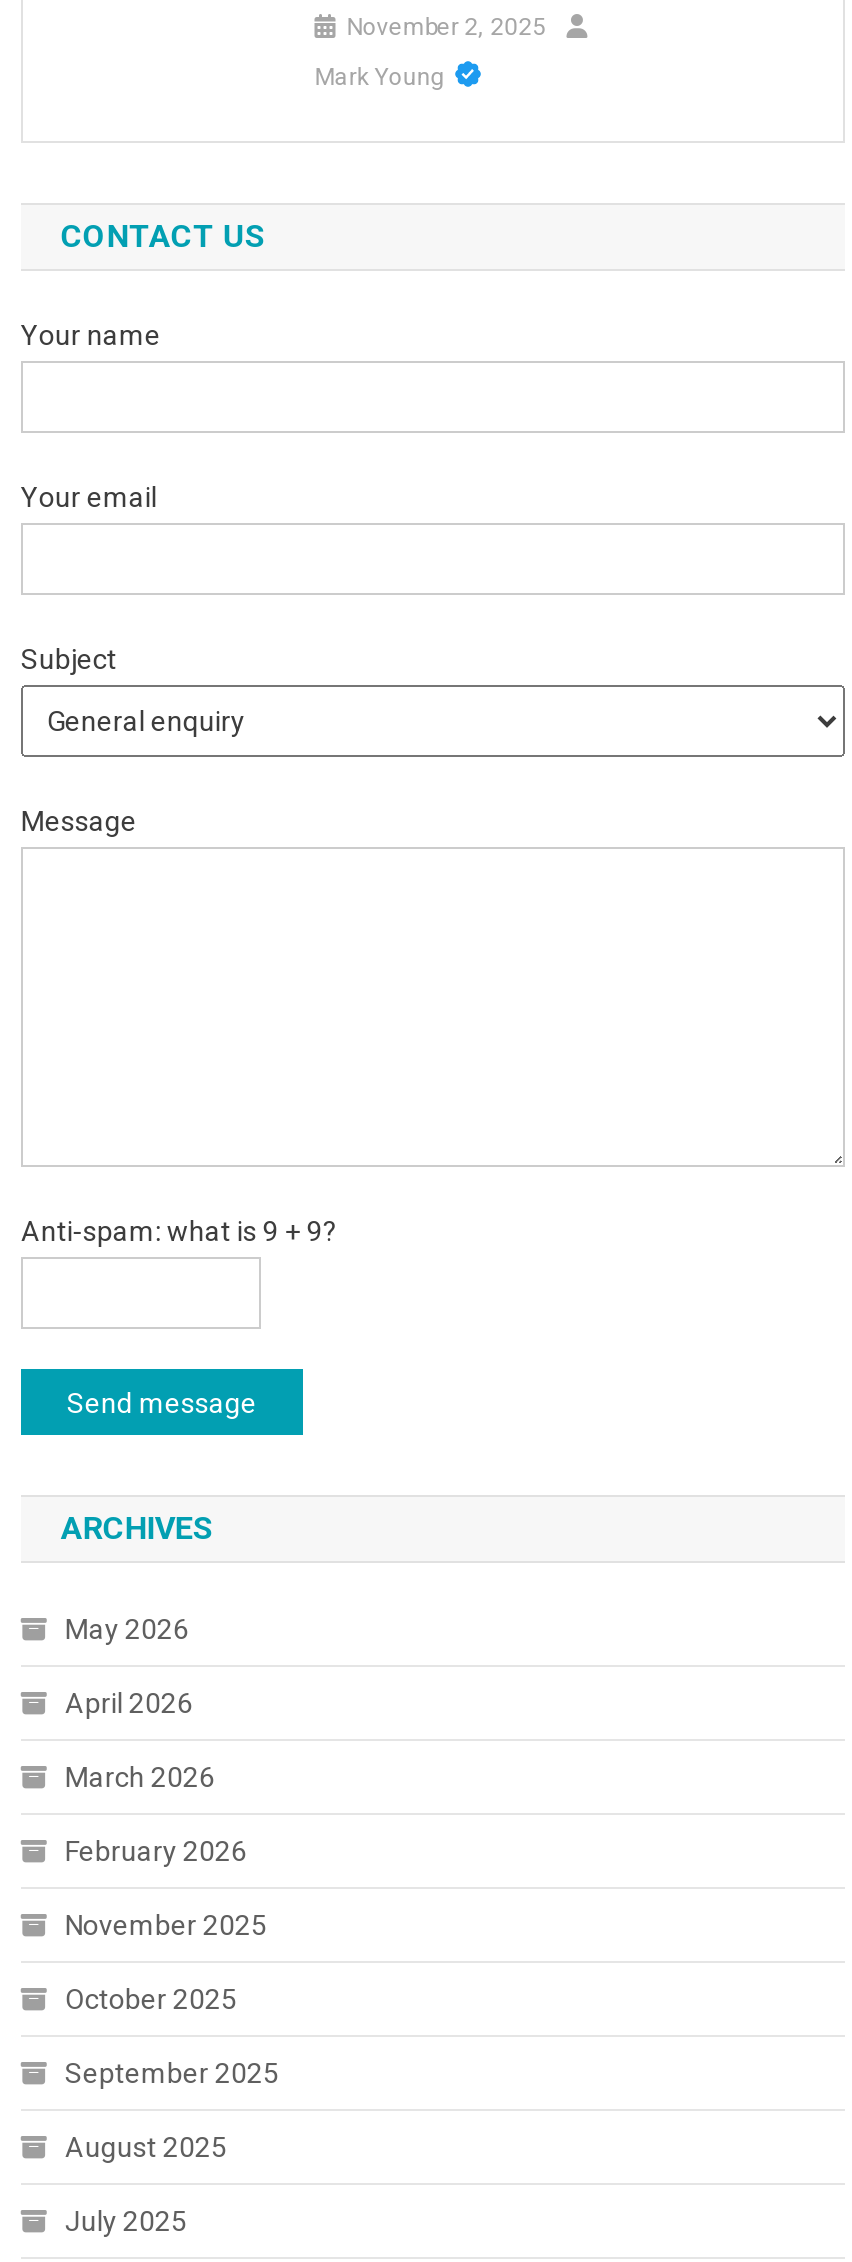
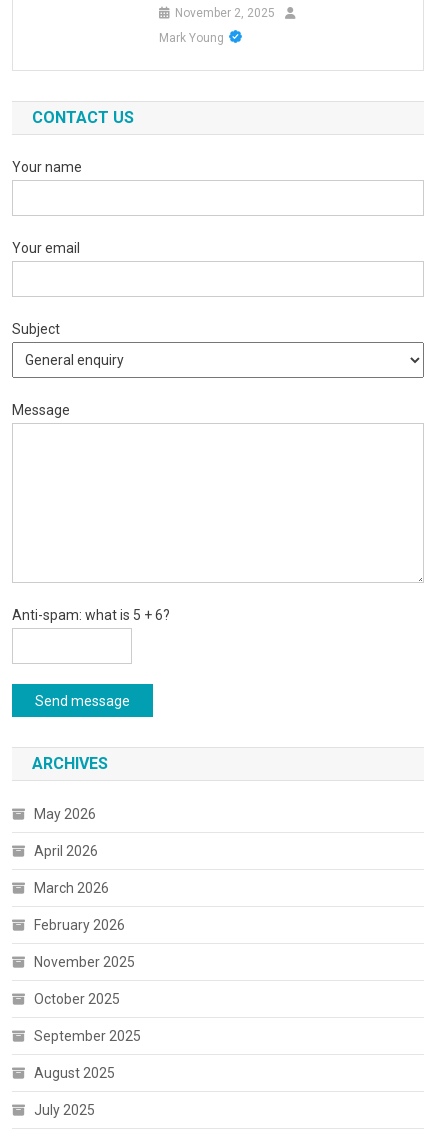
[21,1214,337,1246] Anti-spam: what is 9 + 9? -> [12,607,170,623] Anti-spam: what is 5 + 6?

